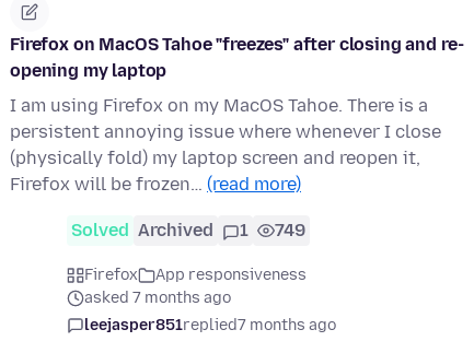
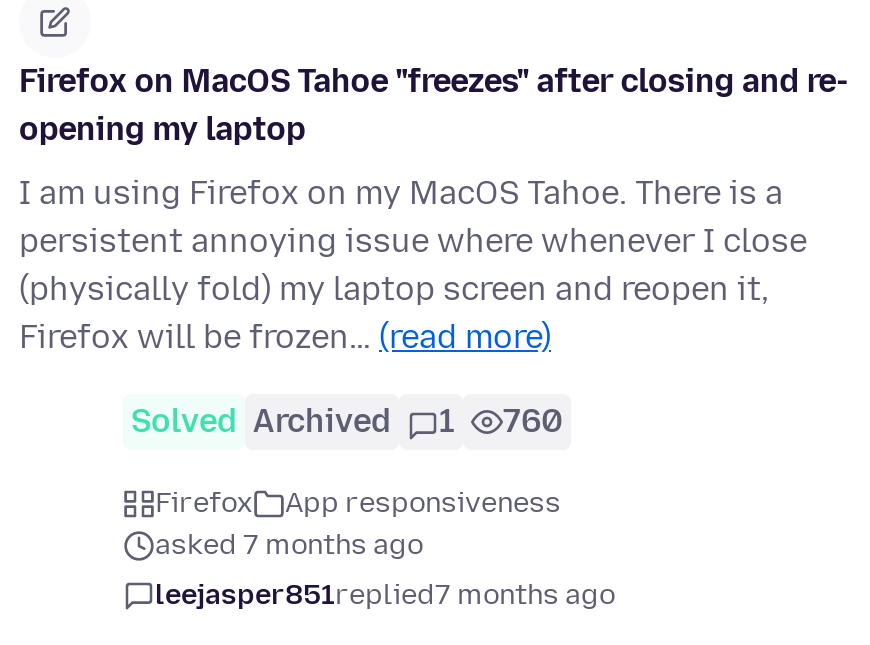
[71,220,305,241] Solved Archived 1 749 -> [131,403,563,441] Solved Archived 1 760

